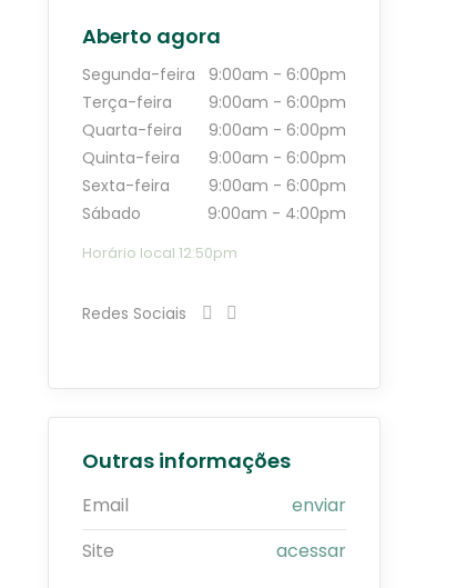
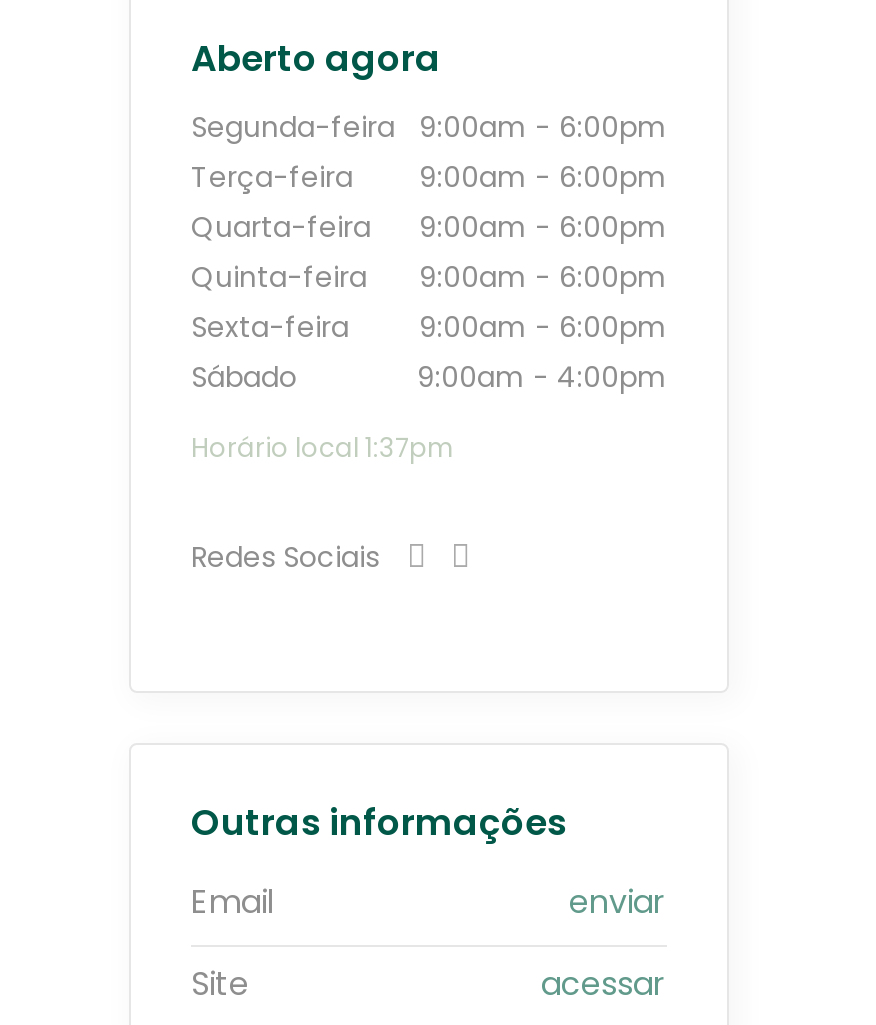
[82,242,237,263] Horário local 12:50pm -> [191,429,453,467] Horário local 1:37pm

